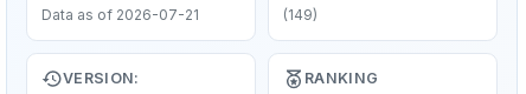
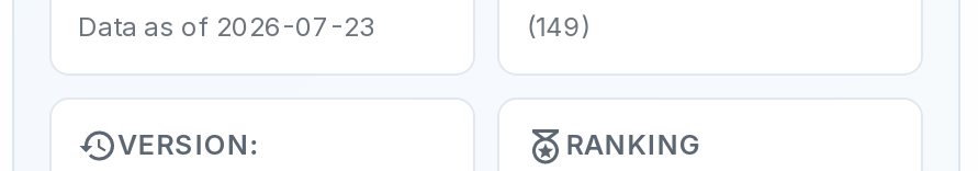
[41,5,199,23] Data as of 2026-07-21 -> [78,9,376,42] Data as of 2026-07-23

